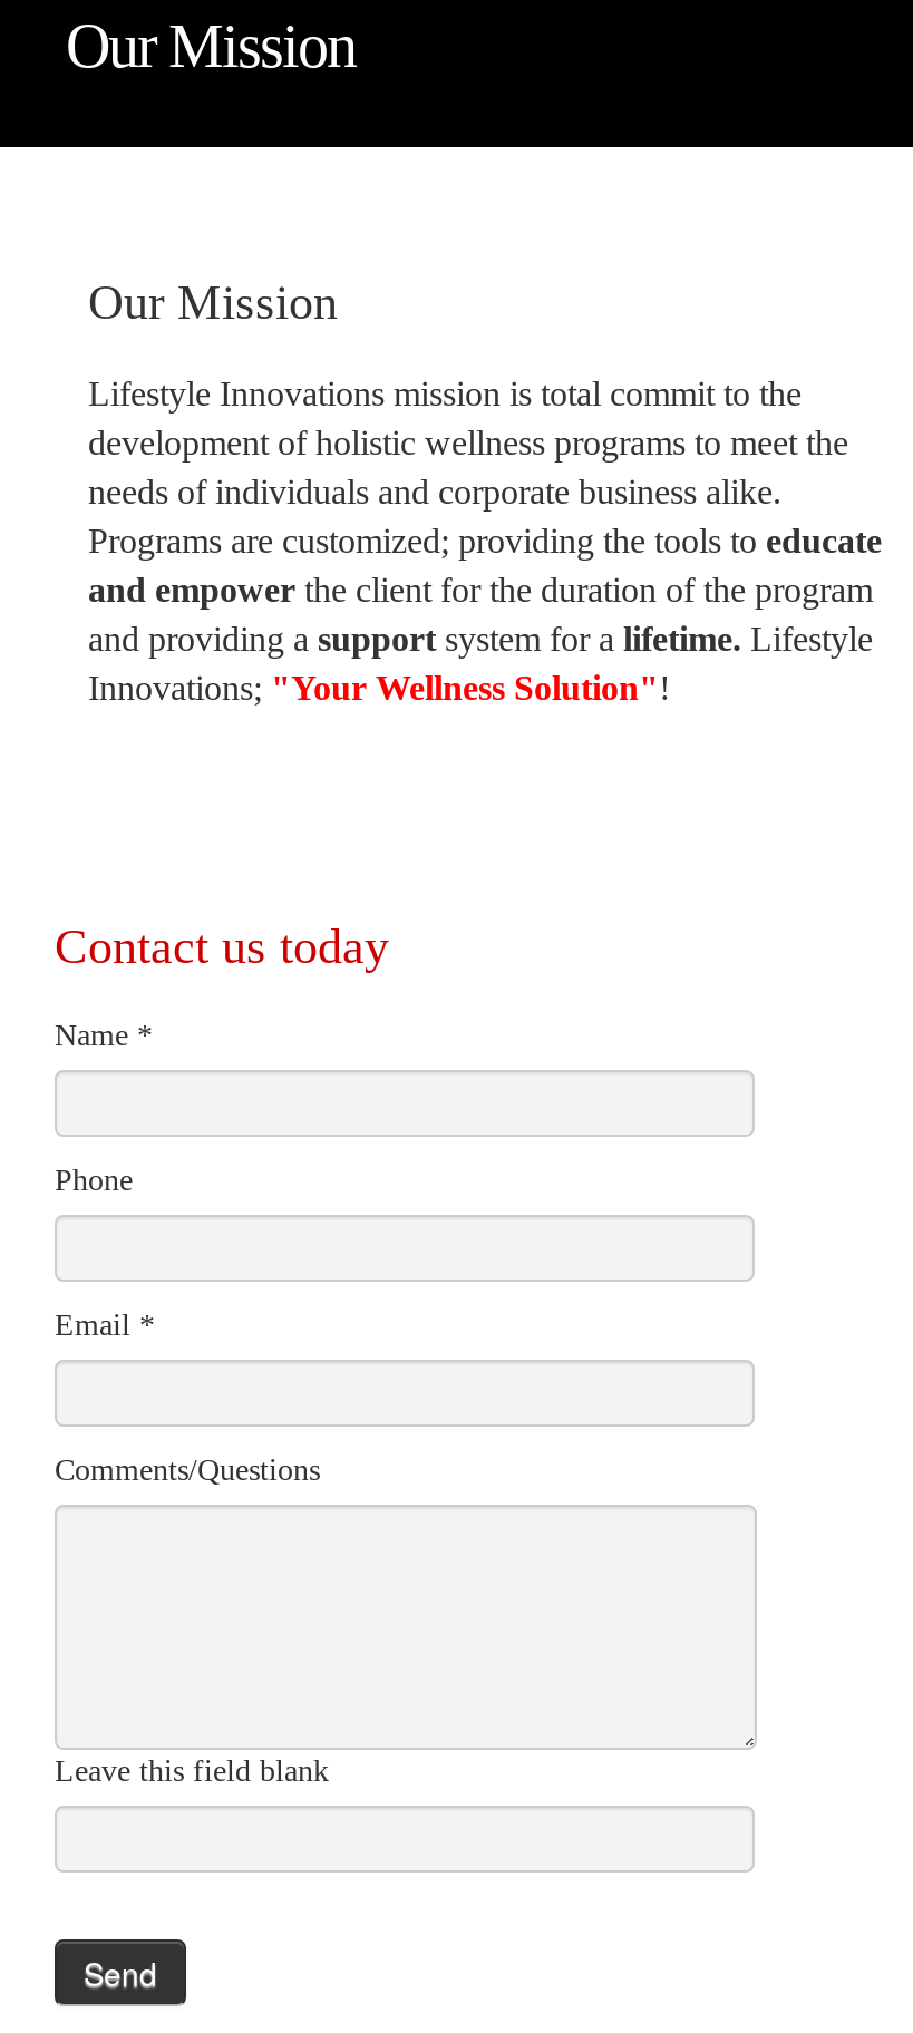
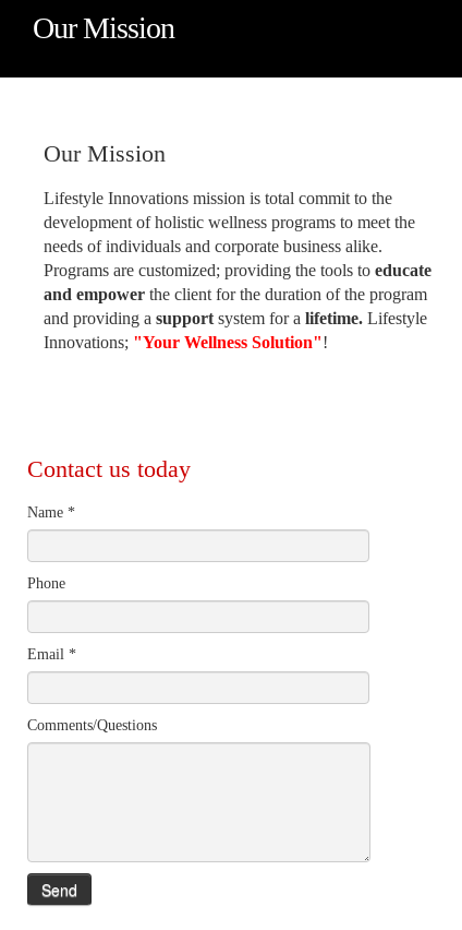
[55,1755,329,1788] Leave this field blank -> none

